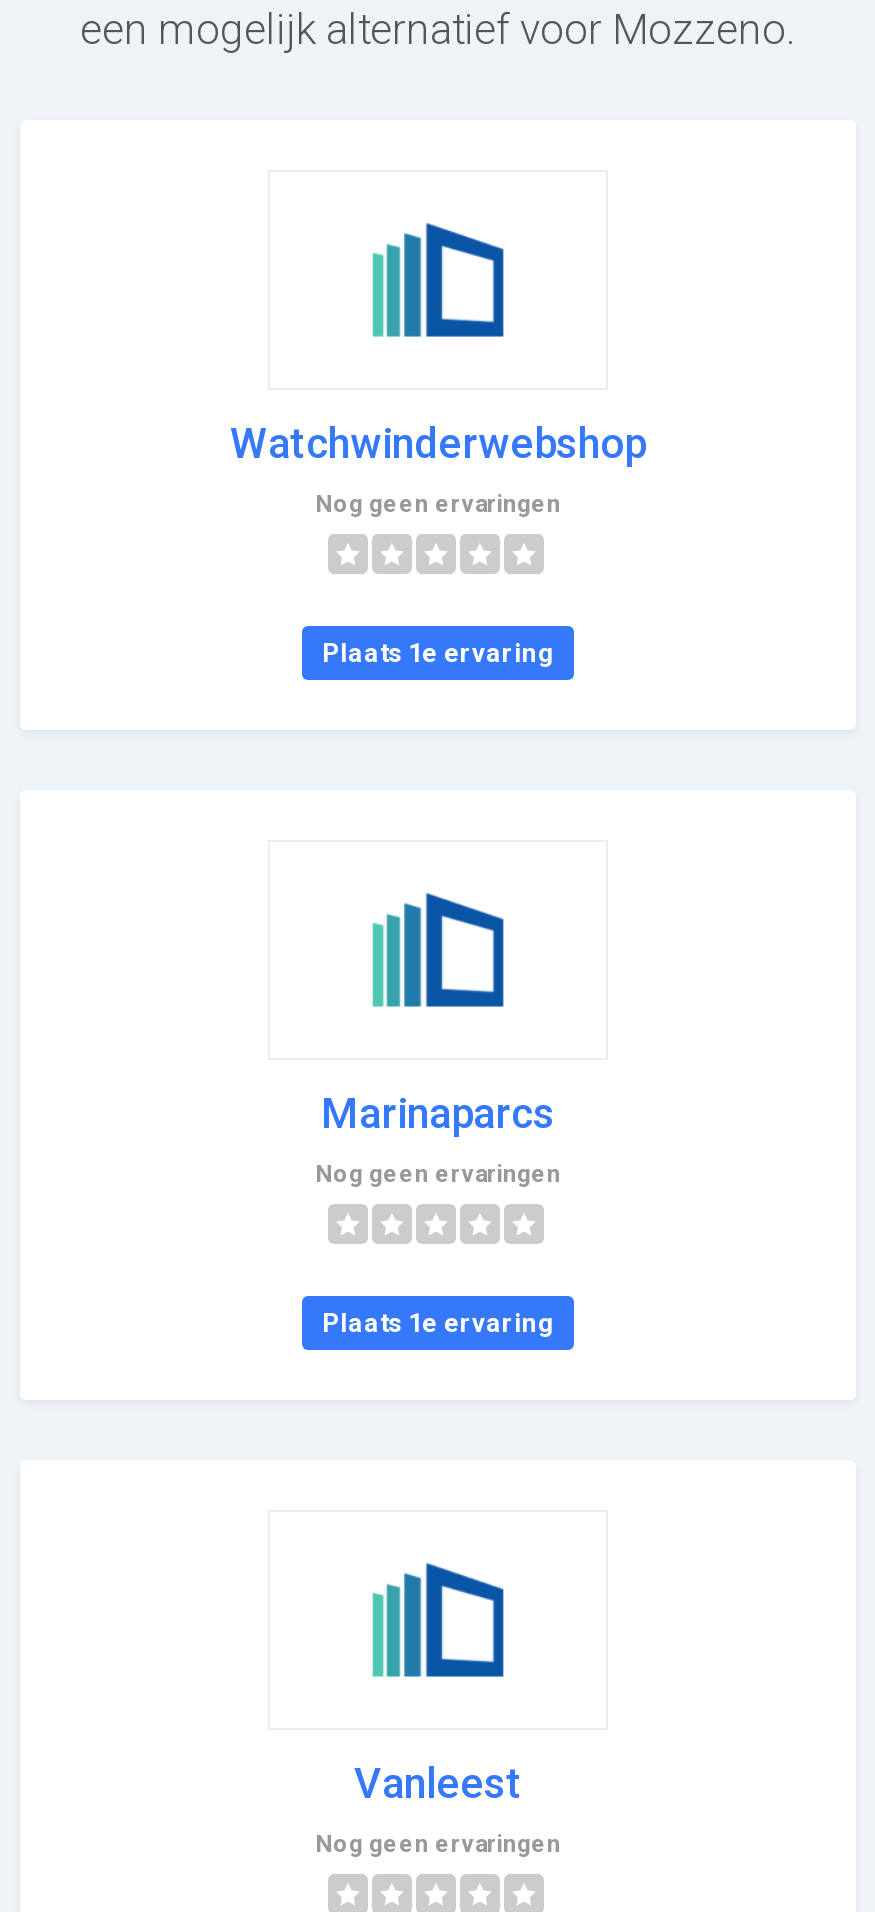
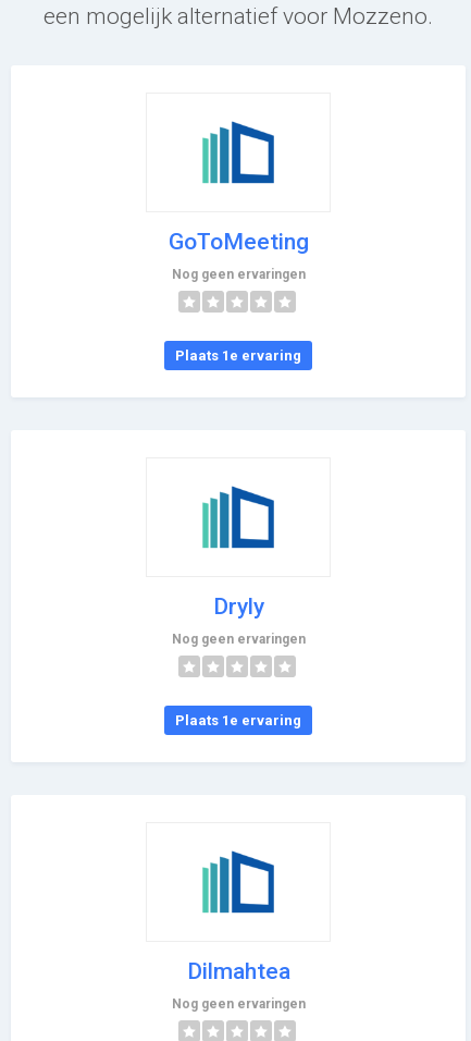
[230,420,646,468] Watchwinderwebshop -> [168,229,308,255] GoToMeeting
[321,1090,555,1138] Marinaparcs -> [213,593,264,620] Dryly
[354,1760,522,1808] Vanleest -> [187,958,290,984] Dilmahtea

